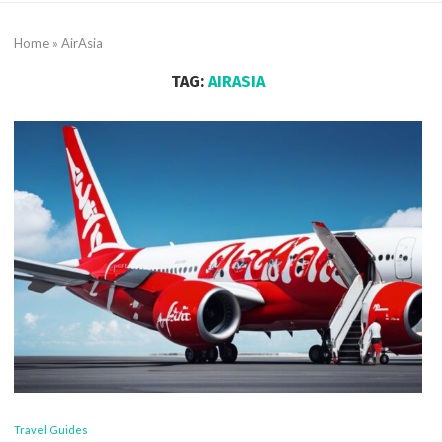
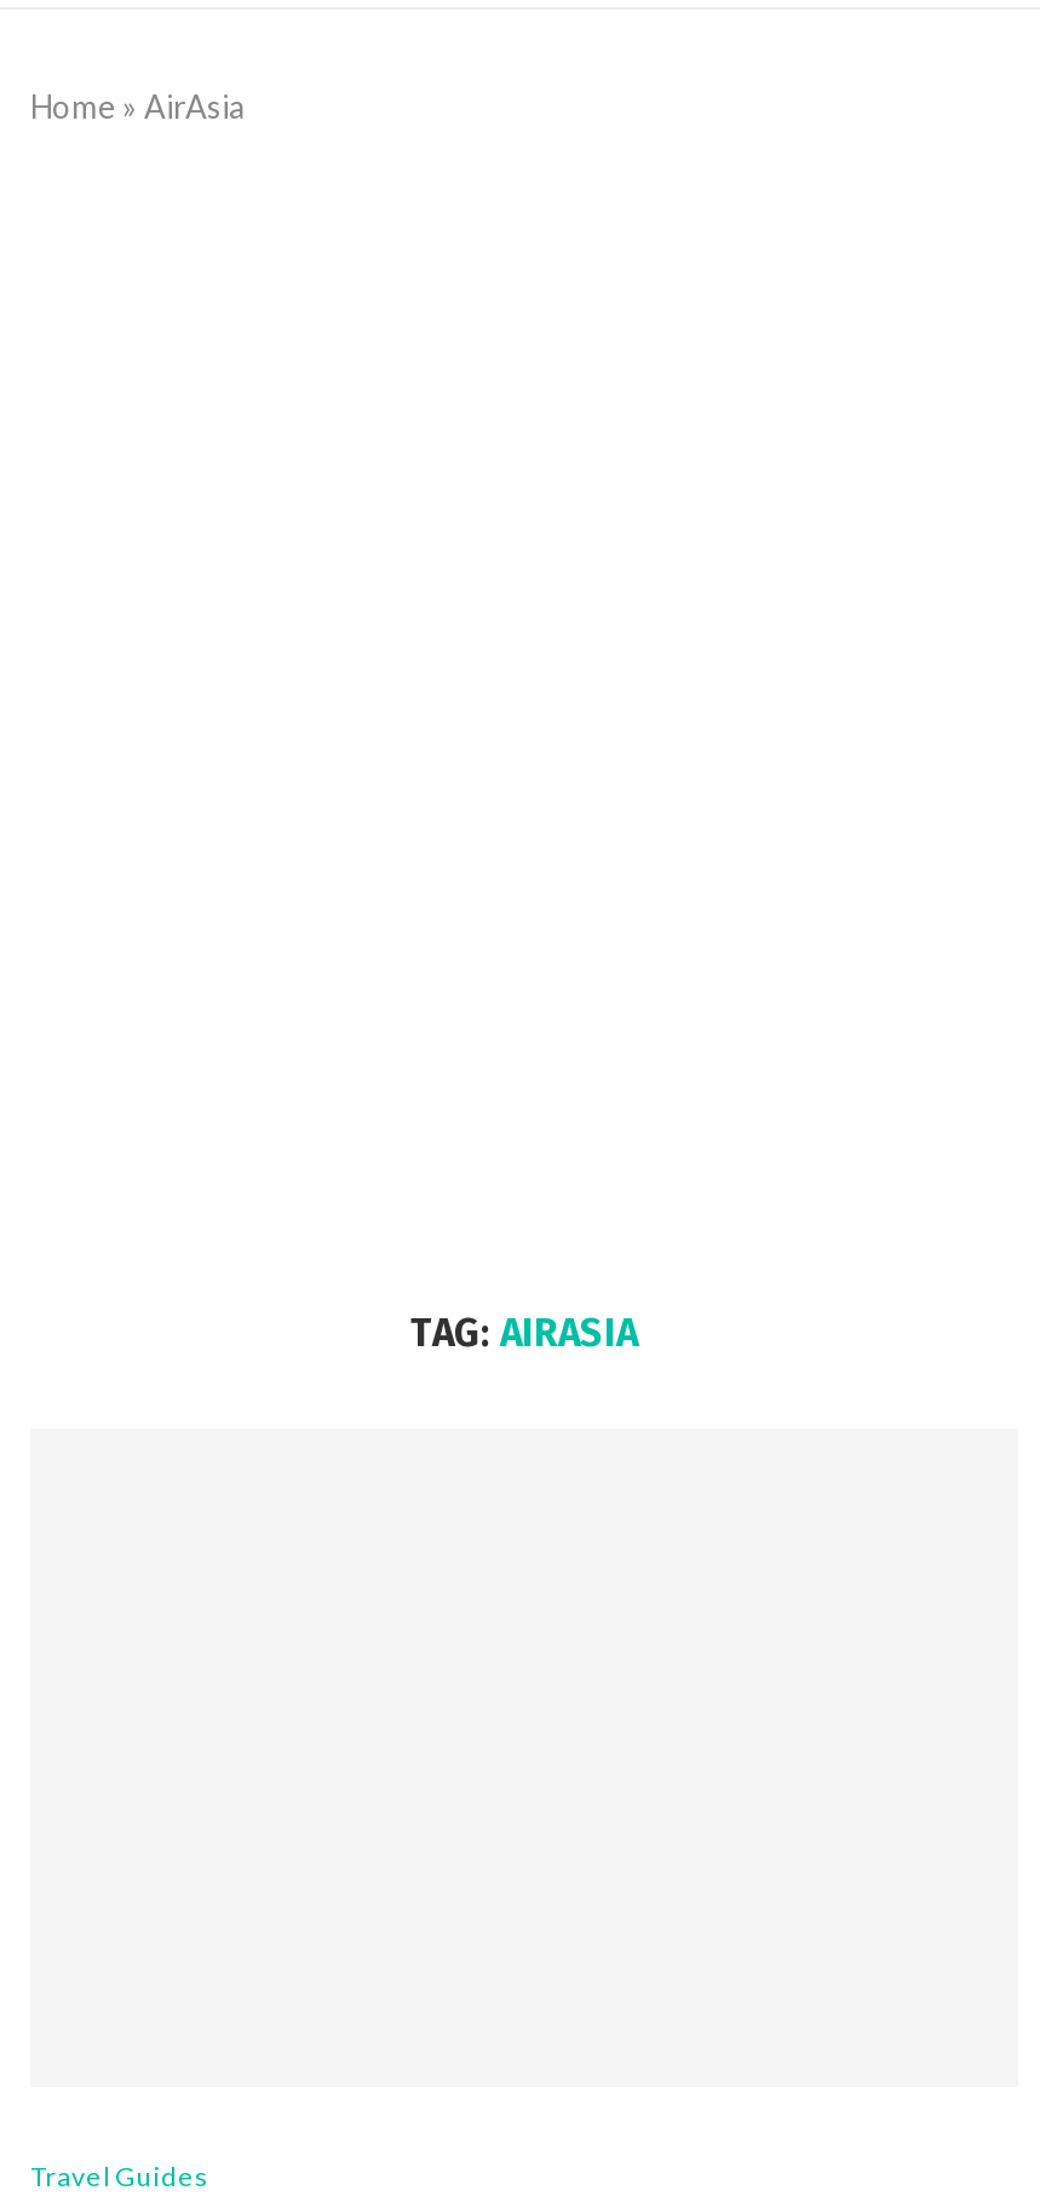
[13,120,423,394] [image] -> none

